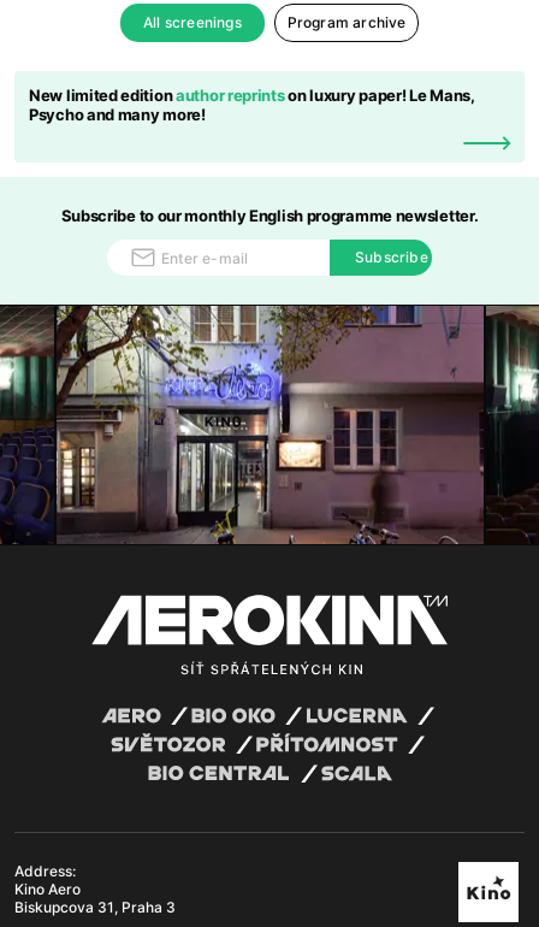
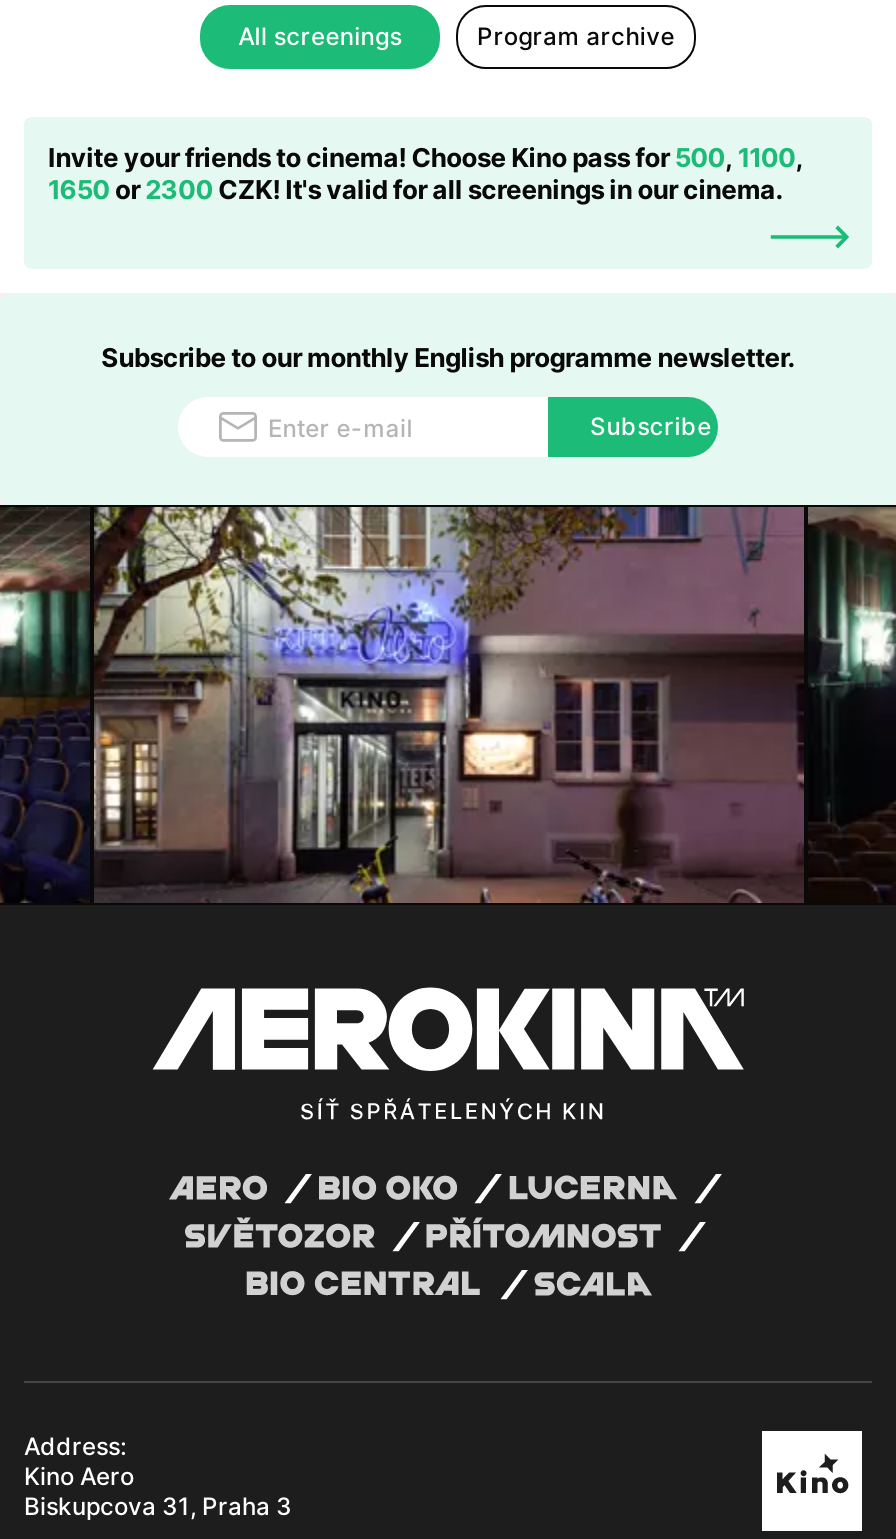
[29,85,475,124] New limited edition author reprintson luxury paper! Le Mans, | Psycho and many more! -> [48,141,803,205] Invite your friends to cinema! Choose Kino pass for 500, 1100, | 1650 or 2300 CZK! It's valid for all screenings in our cinema.

